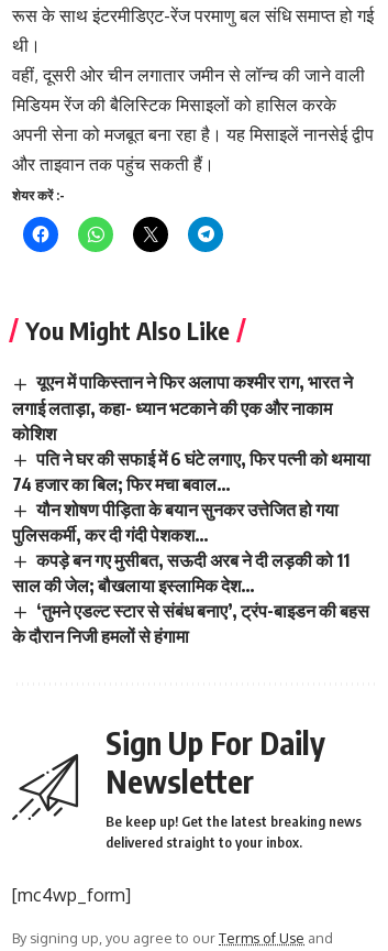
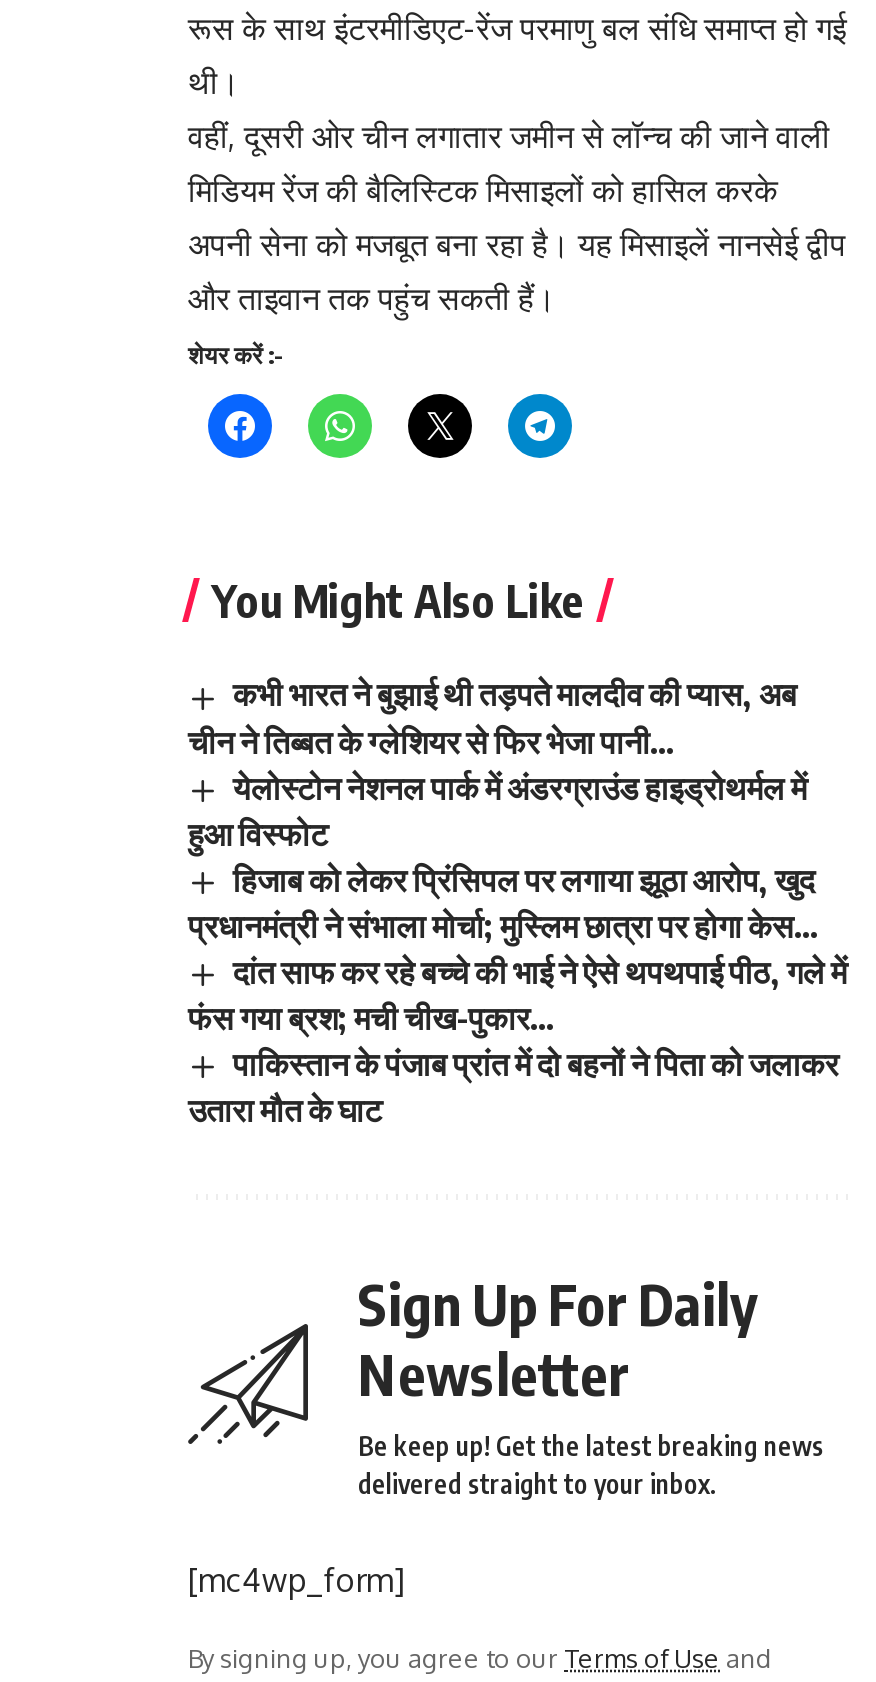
[12,371,371,647] यूएन में पाकिस्तान ने फिर अलापा कश्मीर राग, भारत ने | लगाई लताड़ा, कहा- ध्यान भटकाने की एक और नाकाम | कोशिश | पति ने घर की सफाई में 6 घंटे लगाए, फिर पत्नी को थमाया | 74 हजार का बिल; फिर मचा बवाल… | यौन शोषण पीड़िता के बयान सुनकर उत्तेजित हो गया | पुलिसकर्मी, कर दी गंदी पेशकश… | कपड़े बन गए मुसीबत, सऊदी अरब ने दी लड़की को 11 | साल की जेल; बौखलाया इस्लामिक देश… | ‘तुमने एडल्ट स्टार से संबंध बनाए’, ट्रंप-बाइडन की बहस | के दौरान निजी हमलों से हंगामा -> [188,675,847,1130] कभी भारत ने बुझाई थी तड़पते मालदीव की प्यास, अब | चीन ने तिब्बत के ग्लेशियर से फिर भेजा पानी… | येलोस्टोन नेशनल पार्क में अंडरग्राउंड हाइड्रोथर्मल में | हुआ विस्फोट | हिजाब को लेकर प्रिंसिपल पर लगाया झूठा आरोप, खुद | प्रधानमंत्री ने संभाला मोर्चा; मुस्लिम छात्रा पर होगा केस… | दांत साफ कर रहे बच्चे की भाई ने ऐसे थपथपाई पीठ, गले में | फंस गया ब्रश; मची चीख-पुकार… | पाकिस्तान के पंजाब प्रांत में दो बहनों ने पिता को जलाकर | उतारा मौत के घाट

